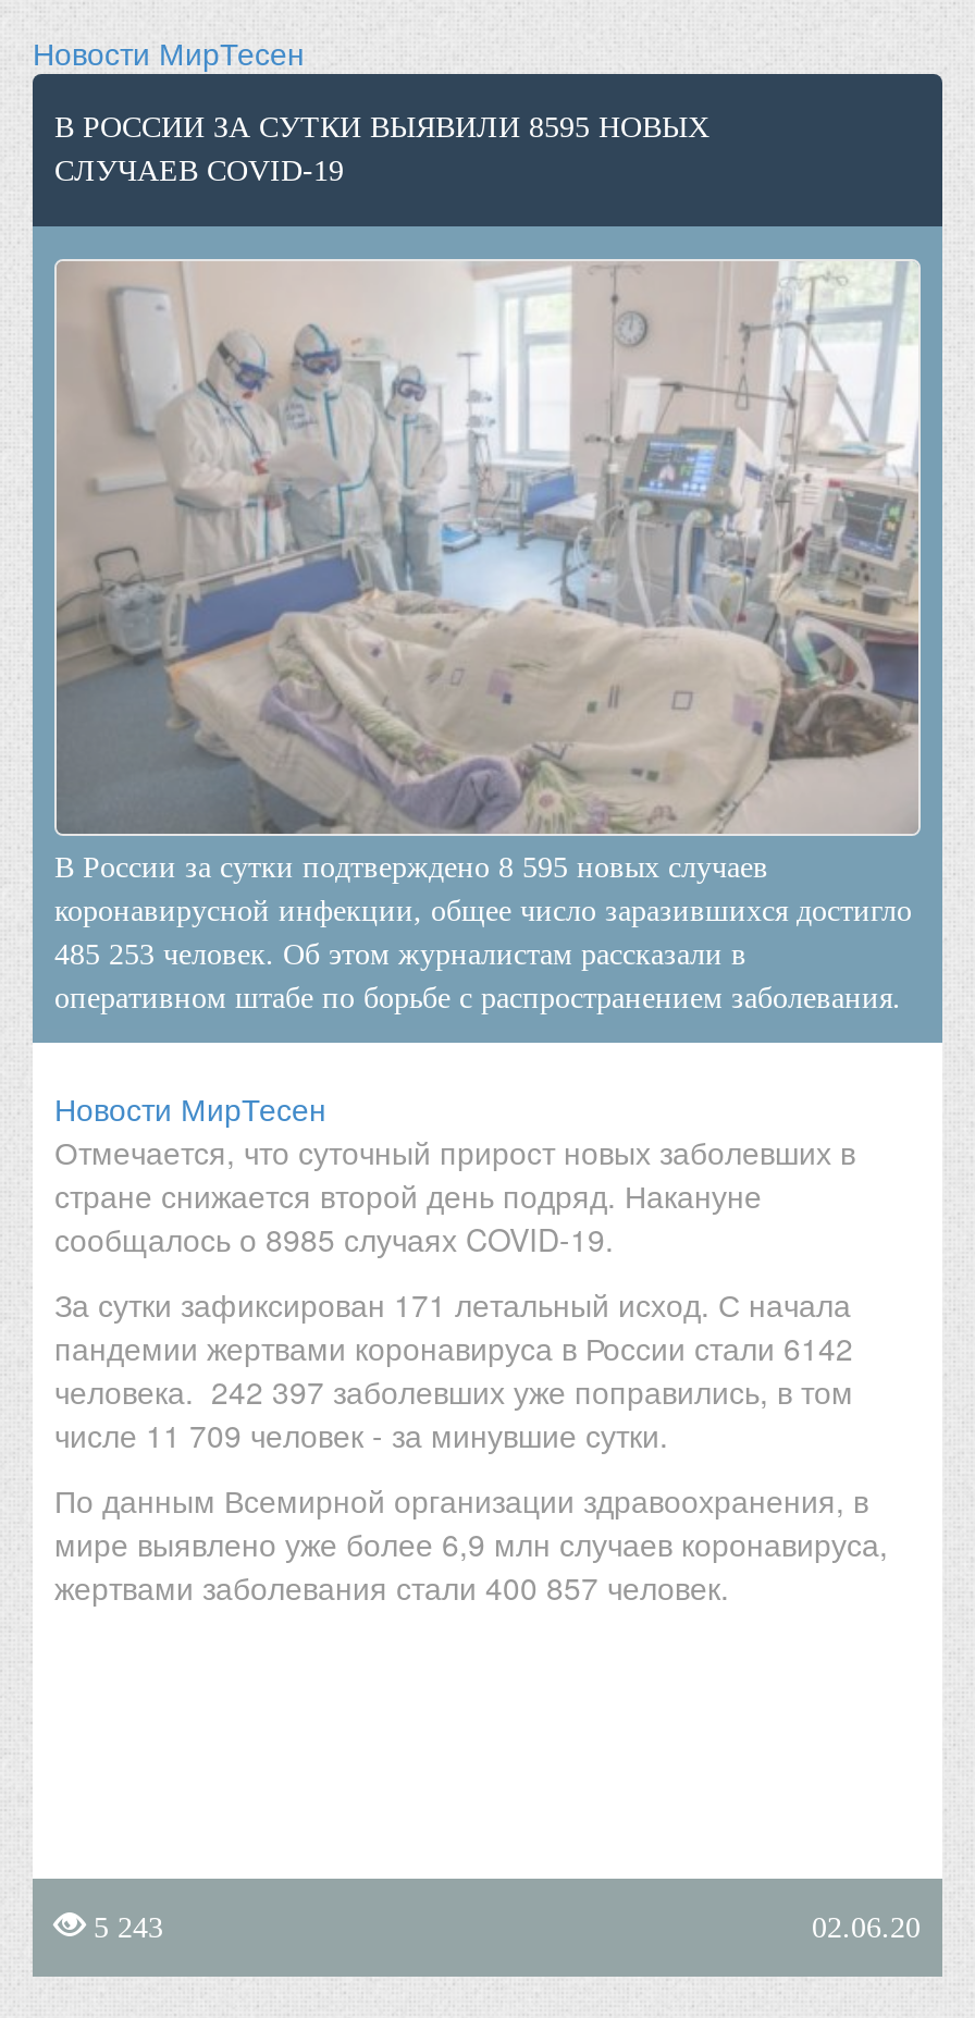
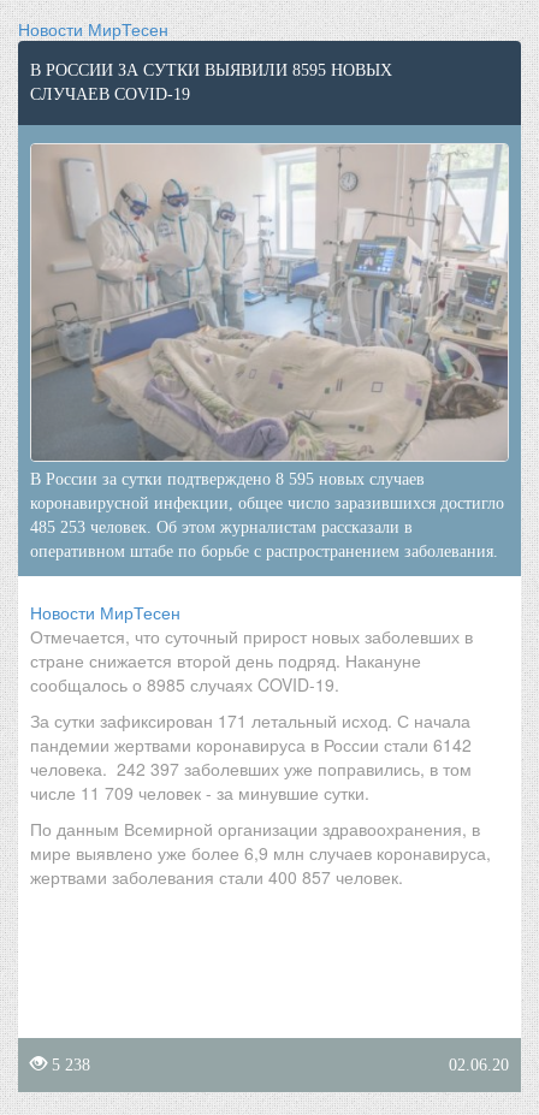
[85,1912,163,1944] 5 243 -> [47,1056,90,1074] 5 238

